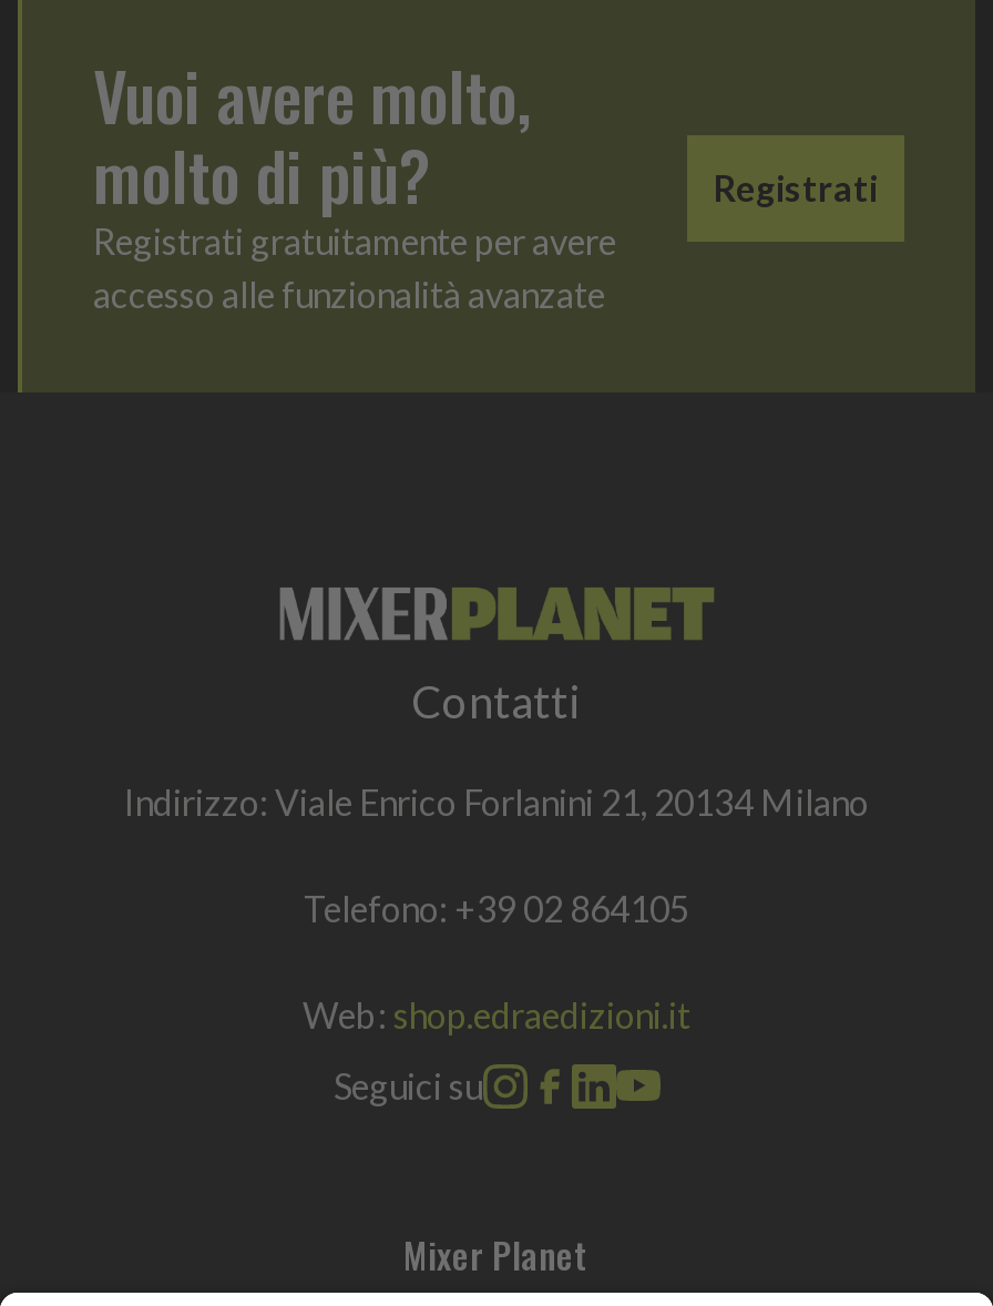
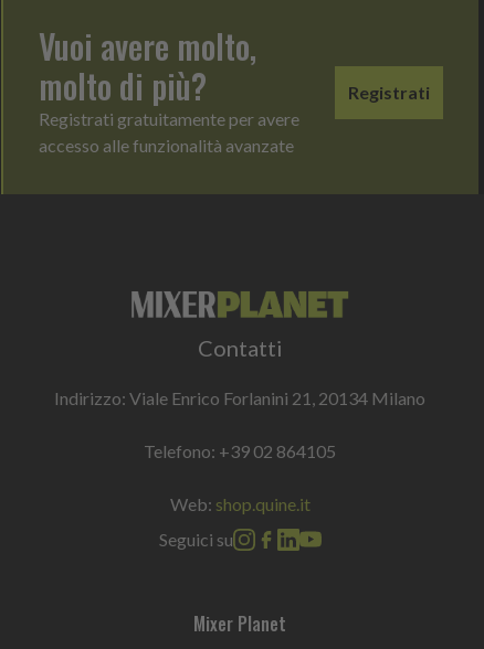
[303,992,690,1035] Web: shop.edraedizioni.it -> [170,493,310,514] Web: shop.quine.it

